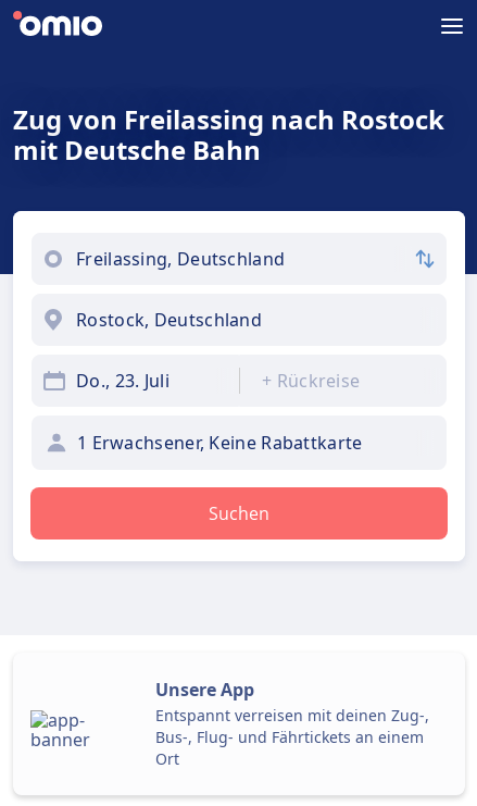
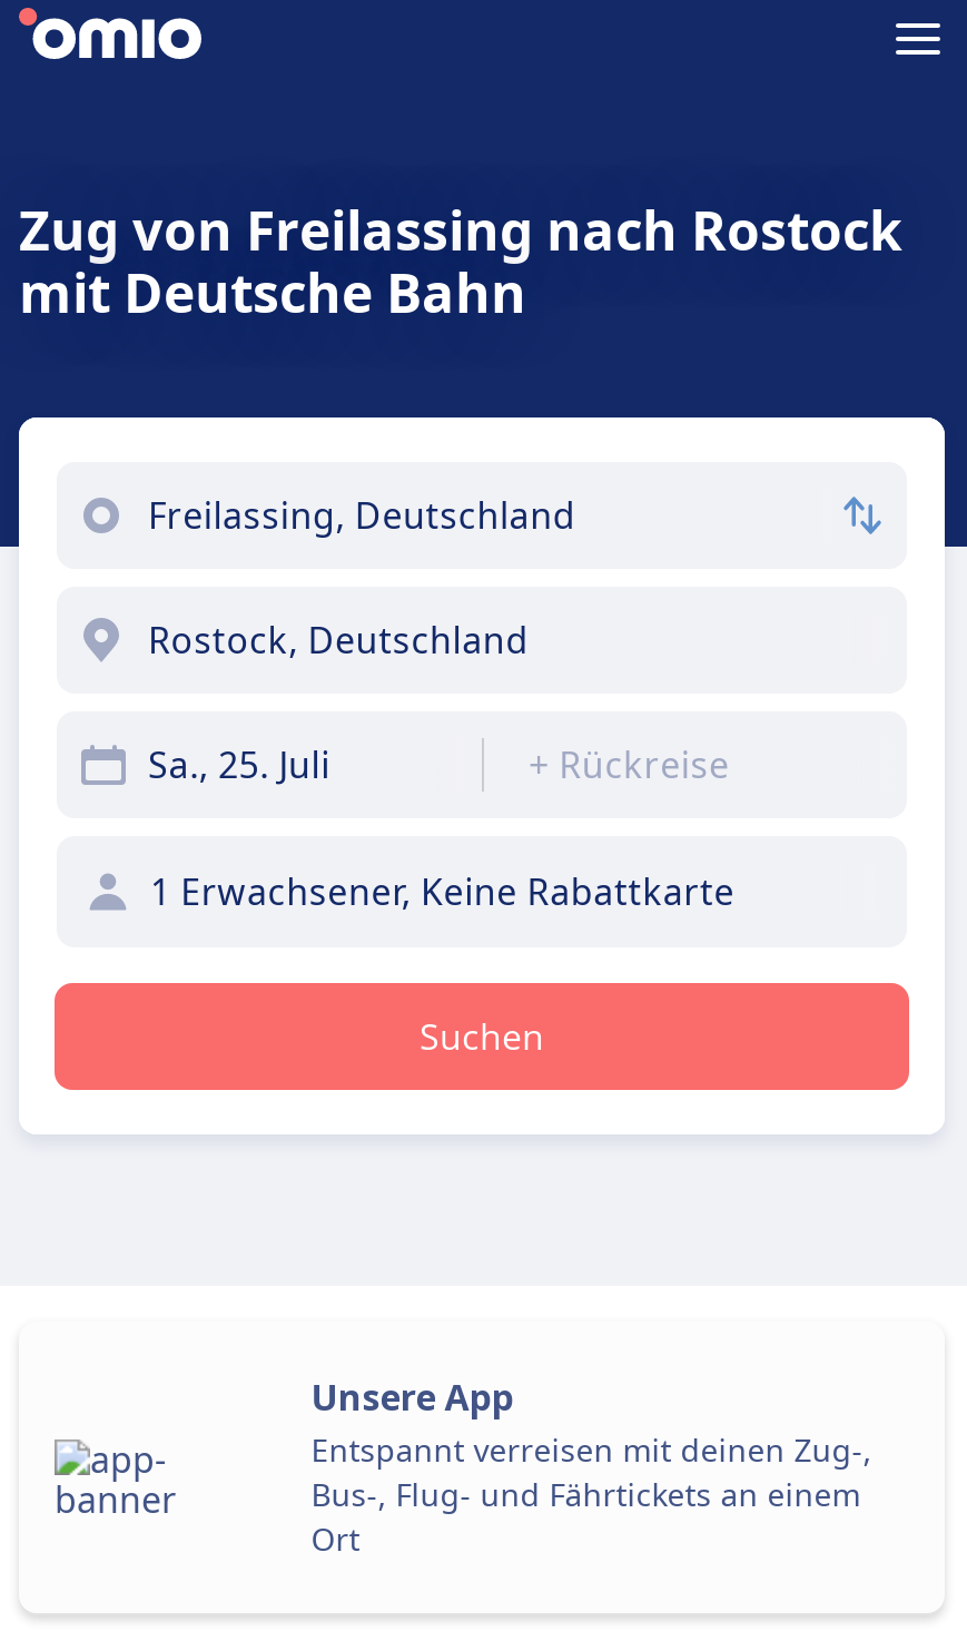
[76,369,169,393] Do., 23. Juli -> [148,740,330,789] Sa., 25. Juli

